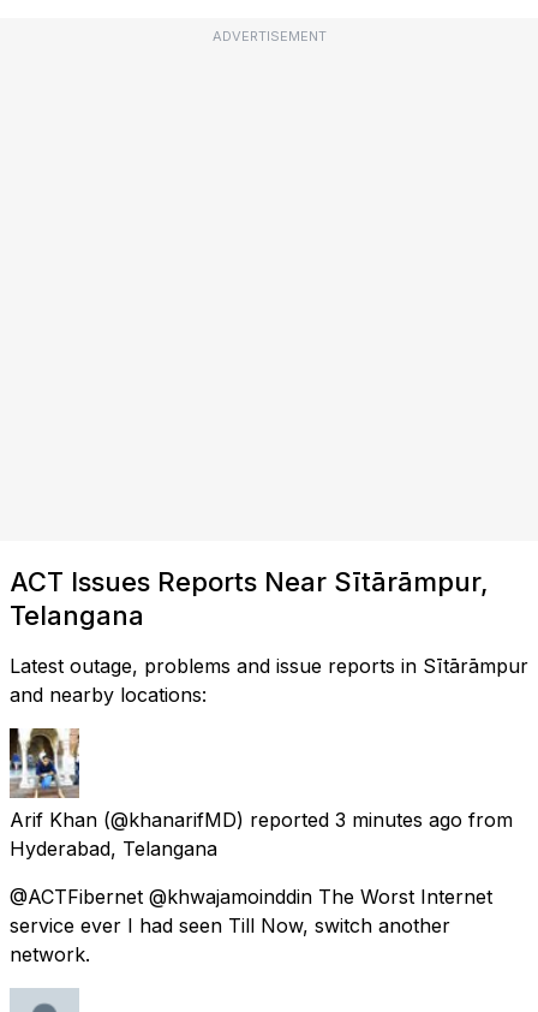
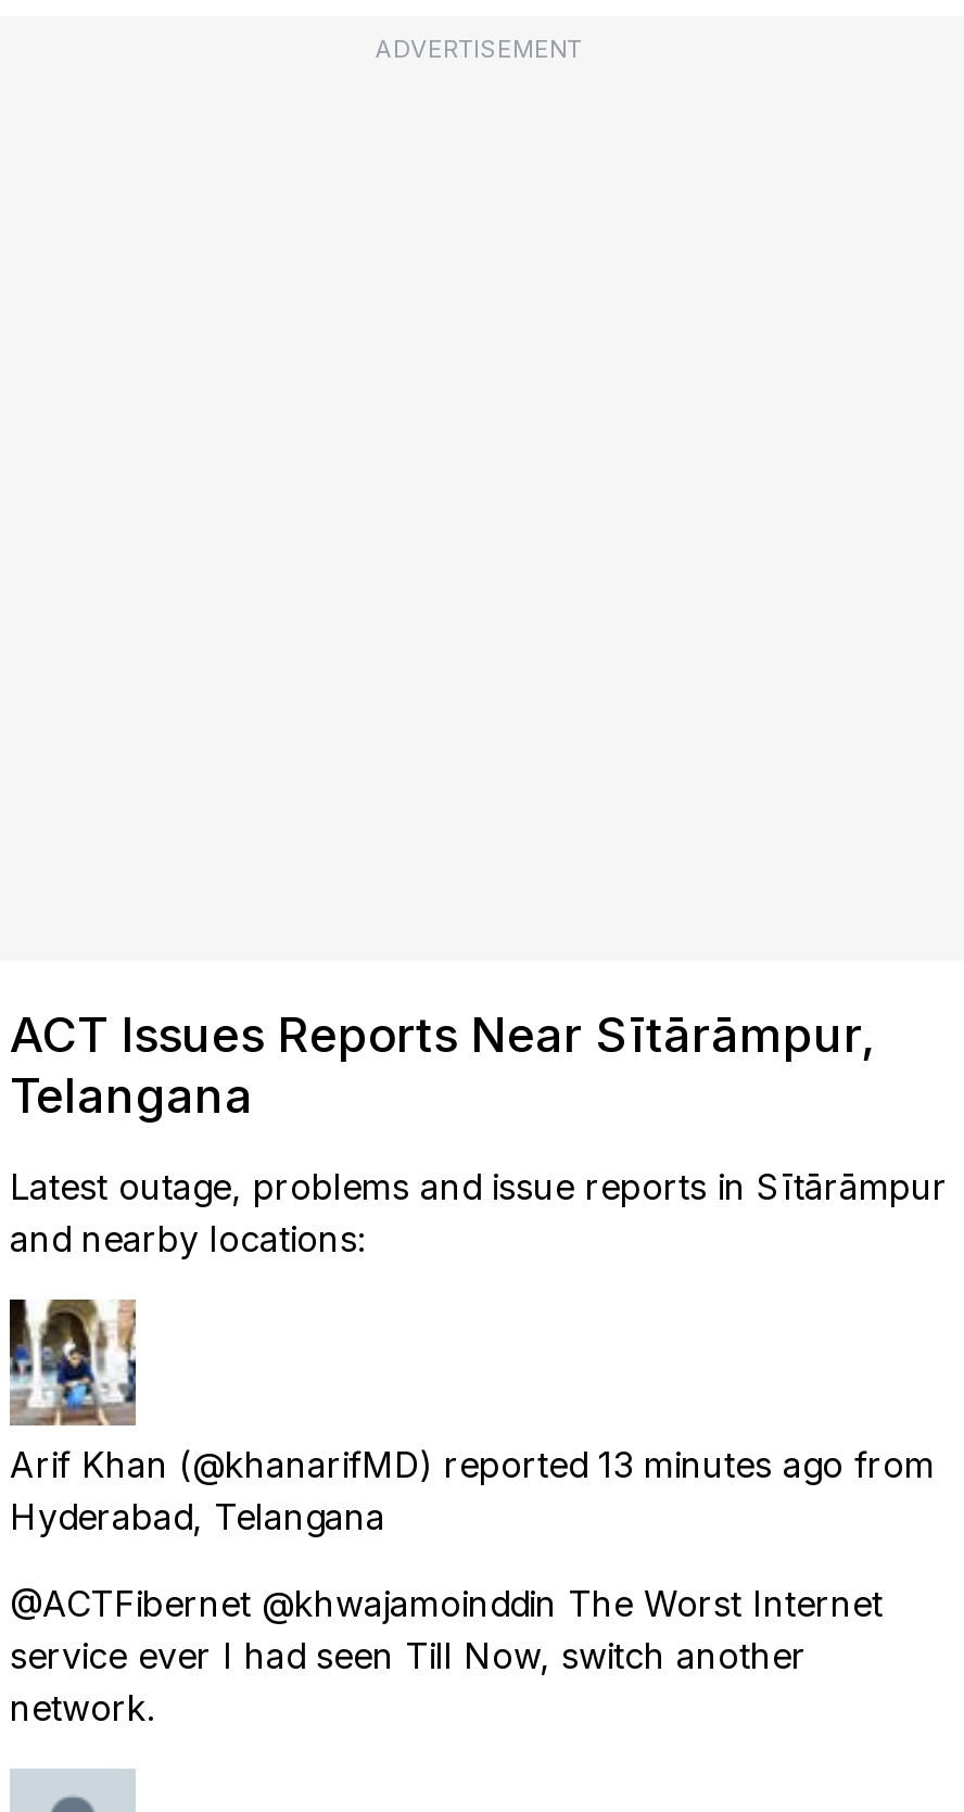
[10,808,513,832] Arif Khan (@khanarifMD) reported 3 minutes ago from -> [10,1443,935,1486] Arif Khan (@khanarifMD) reported 13 minutes ago from

